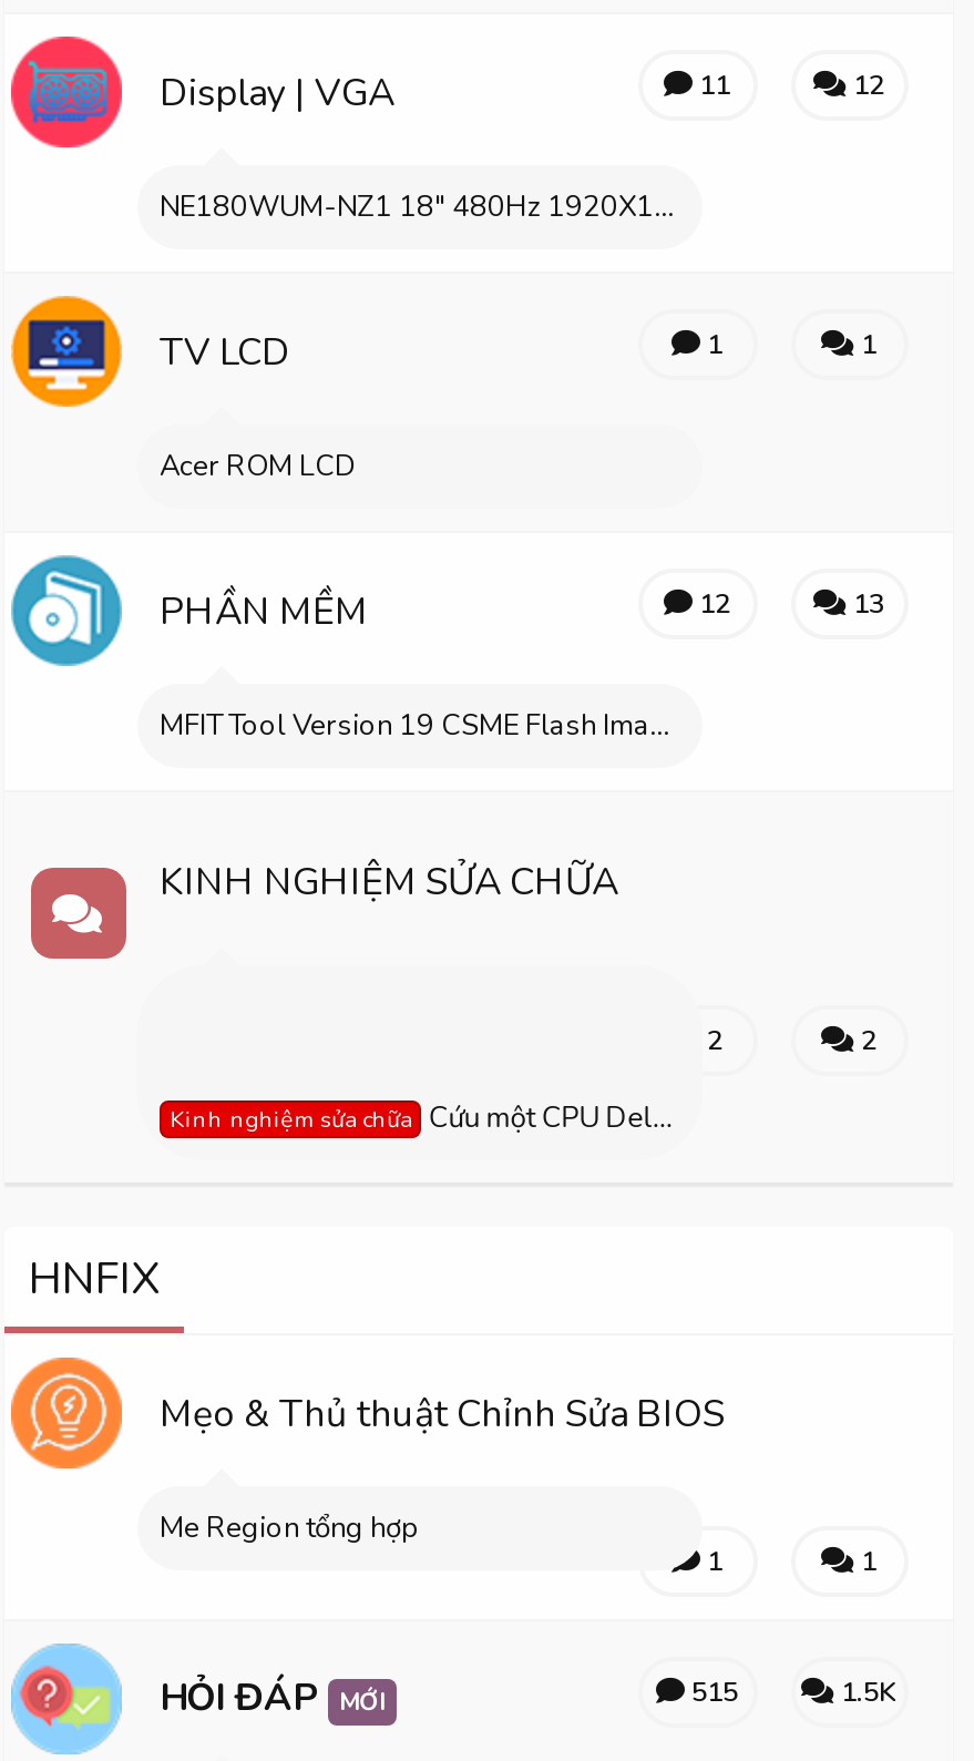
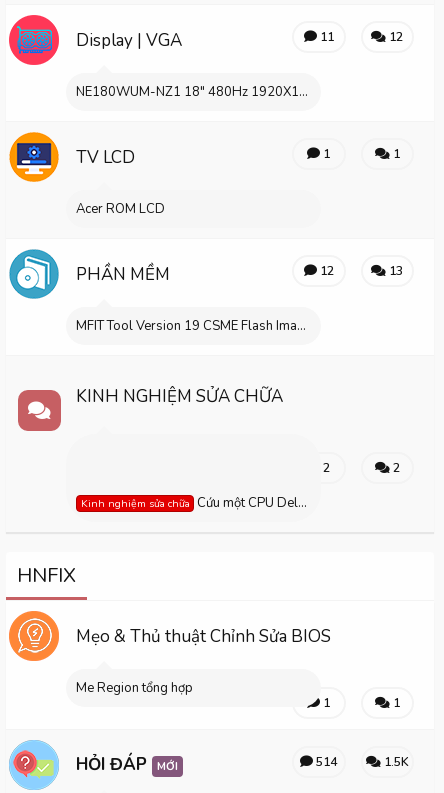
[691,1676,738,1711] 515 -> [316,754,337,770] 514

